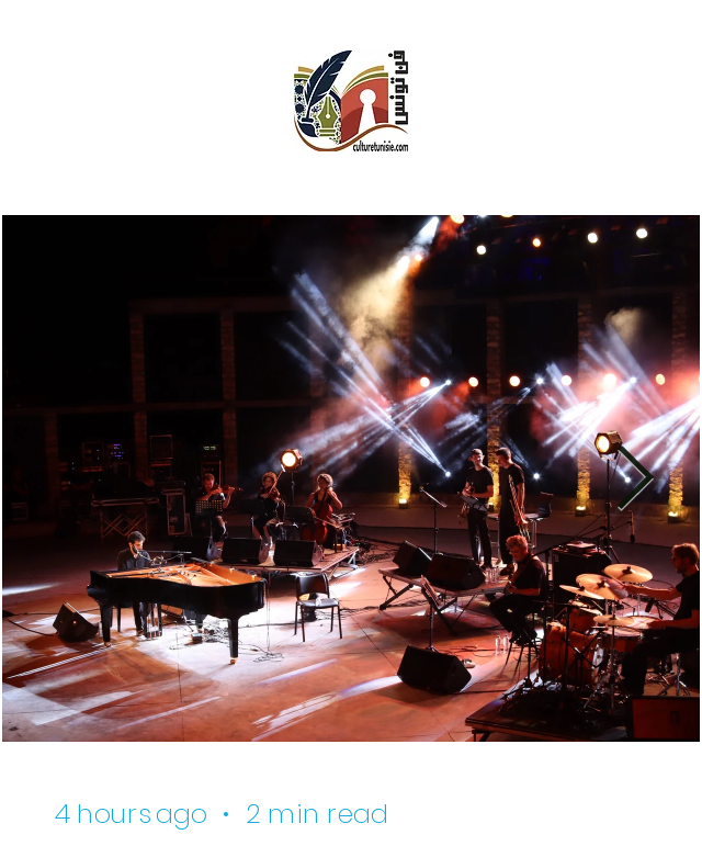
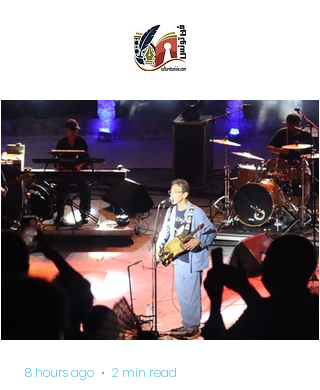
[7,213,695,832] [image] | 4 hours ago 2 min read -> [3,99,317,381] [image] | 8 hours ago 2 min read

